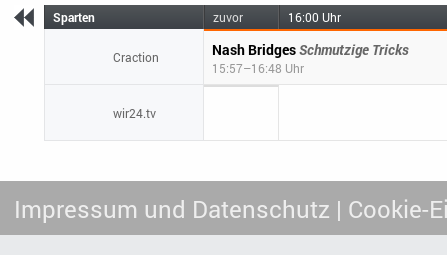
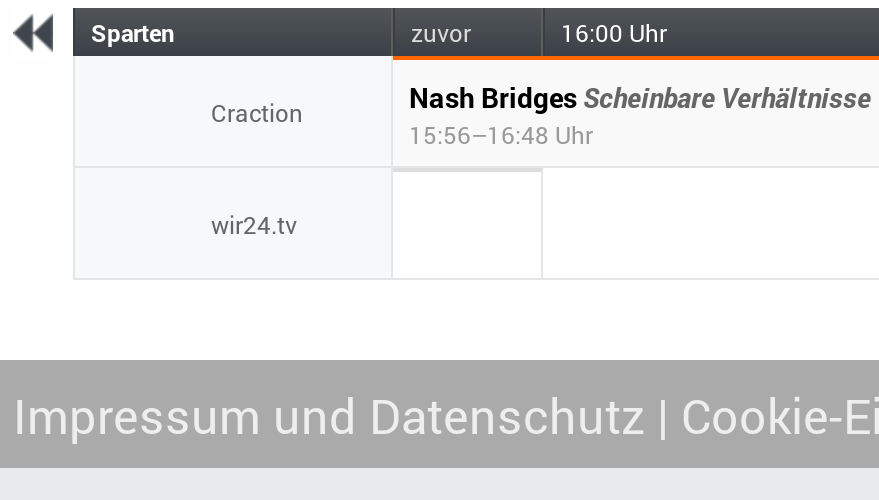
[212,40,409,59] Nash Bridges Schmutzige Tricks -> [409,78,871,116] Nash Bridges Scheinbare Verhältnisse
[212,60,304,76] 15:57–16:48 Uhr -> [409,118,593,150] 15:56–16:48 Uhr

